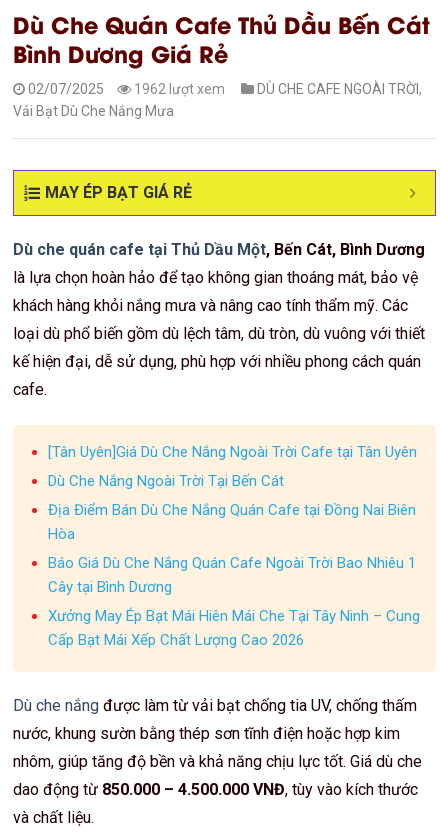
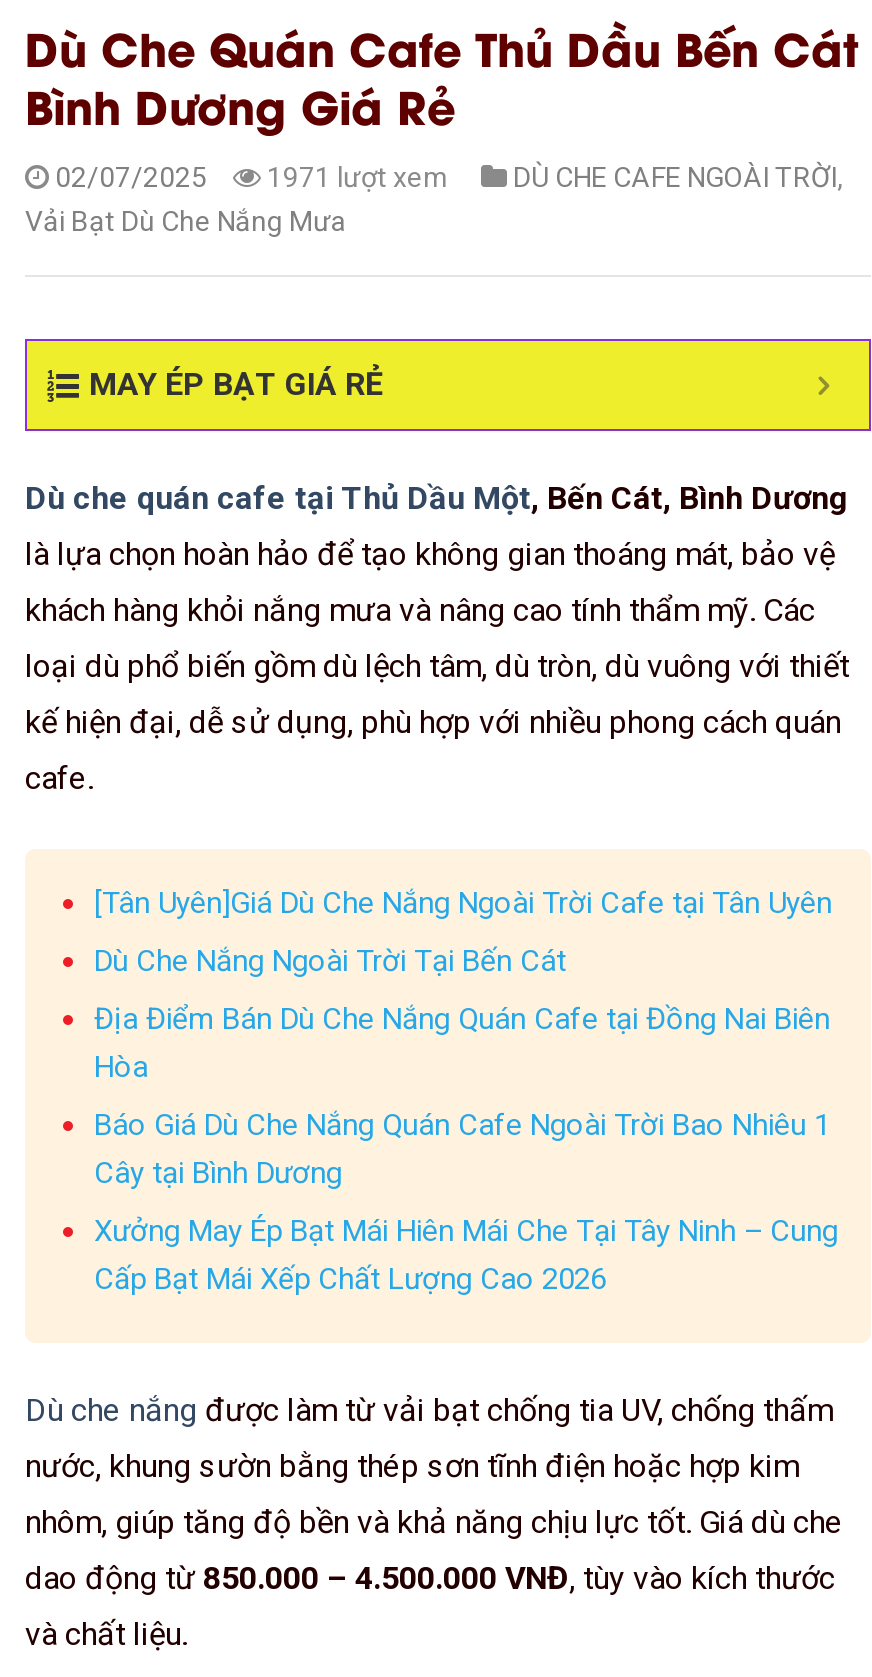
[28,81,422,97] 02/07/2025 1962 lượt xem DÙ CHE CAFE NGOÀI TRỜI, -> [55,161,843,193] 02/07/2025 1971 lượt xem DÙ CHE CAFE NGOÀI TRỜI,

